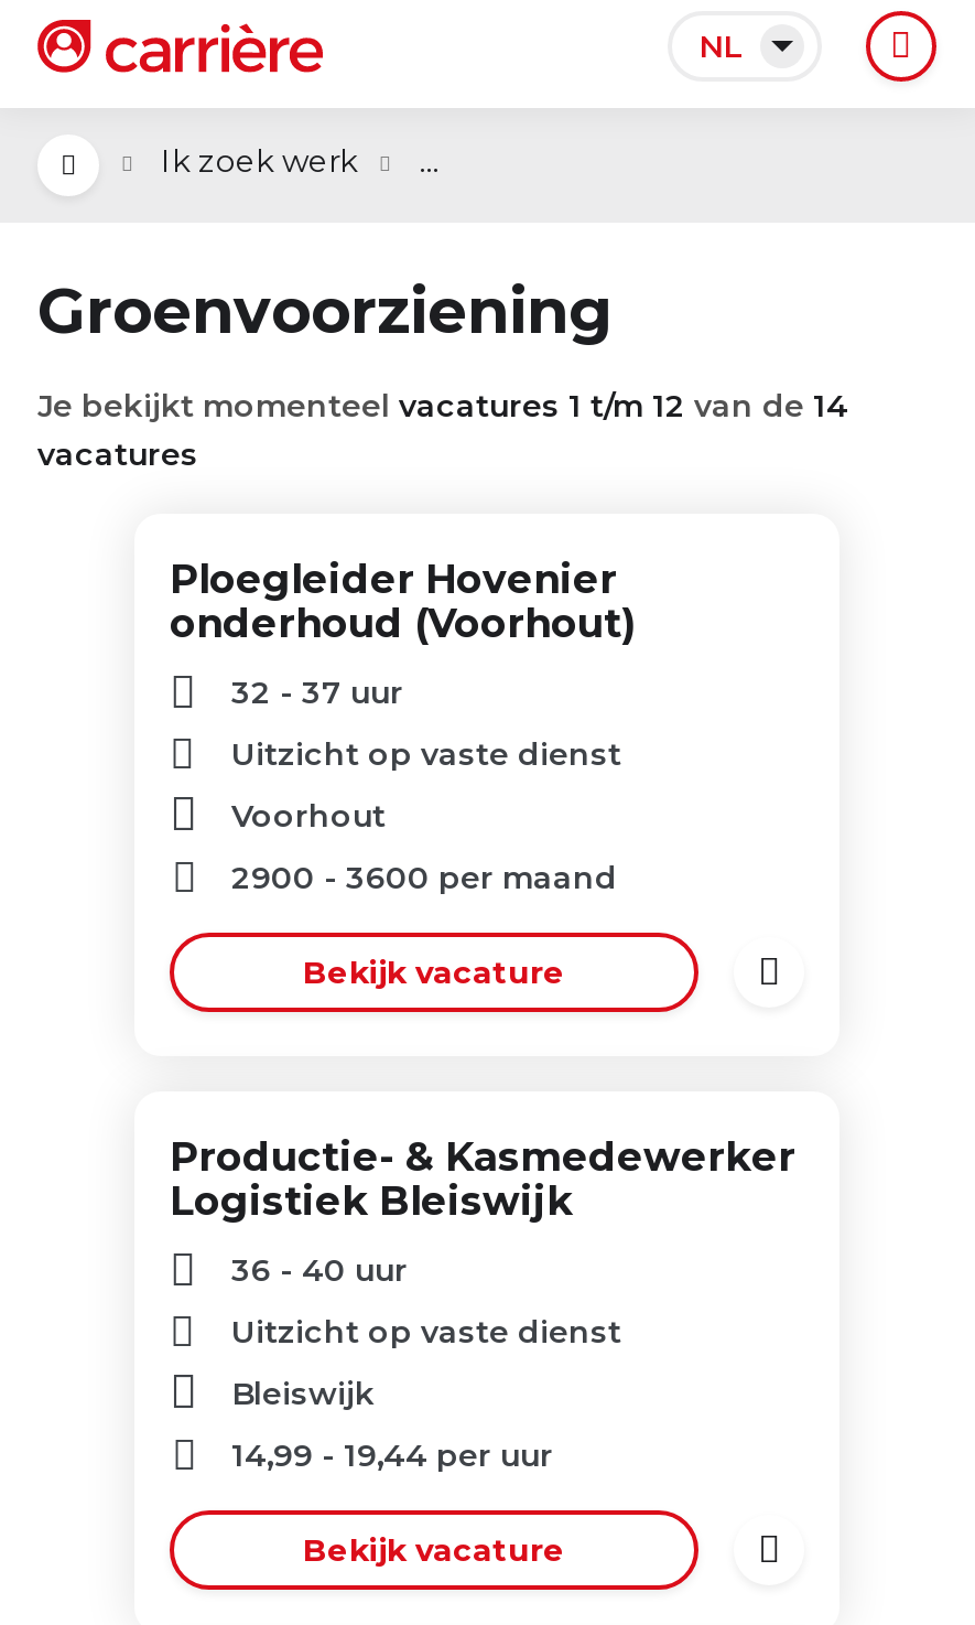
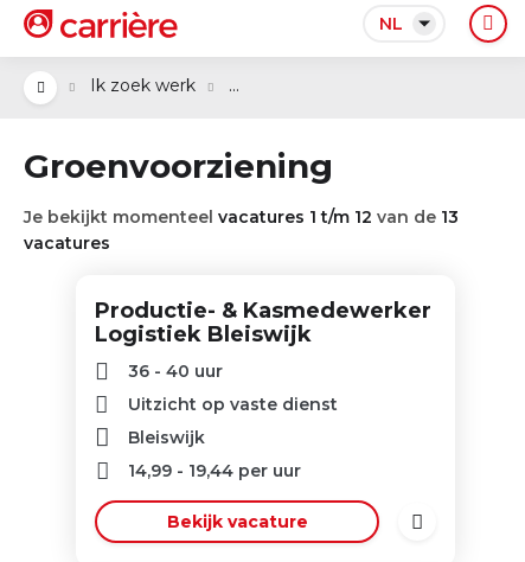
[37,386,848,426] Je bekijkt momenteel vacatures 1 t/m 12 van de 14 -> [24,206,459,228] Je bekijkt momenteel vacatures 1 t/m 12 van de 13
[170,556,635,992] Ploegleider Hovenier | onderhoud (Voorhout) | 32 - 37 uur | Uitzicht op vaste dienst | Voorhout | 2900 - 3600 per maand | Bekijk vacature -> none

